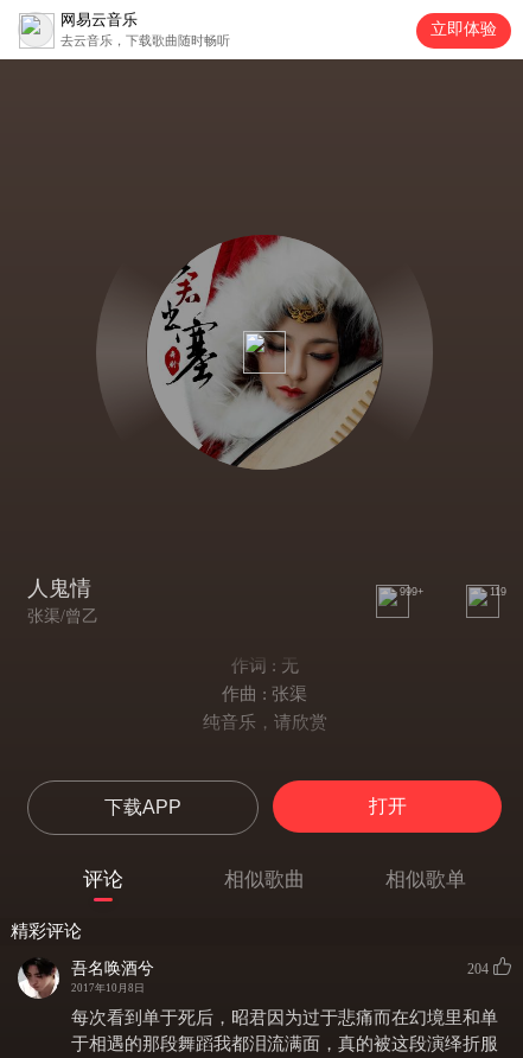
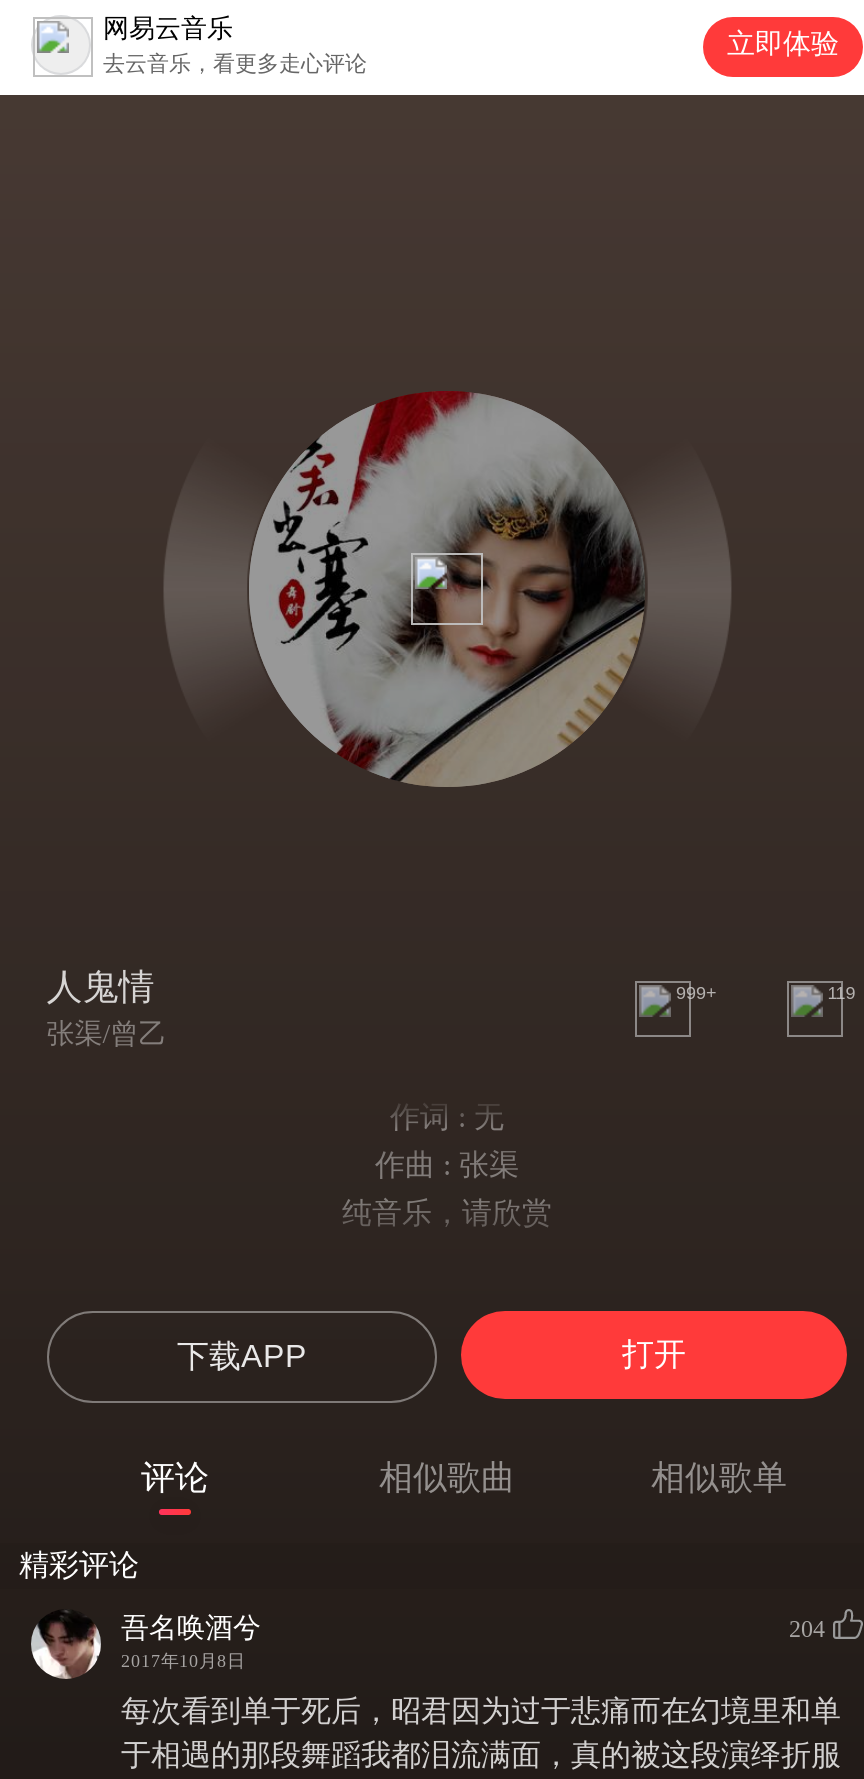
[60,33,230,47] 去云音乐，下载歌曲随时畅听 -> [103,51,367,75] 去云音乐，看更多走心评论

